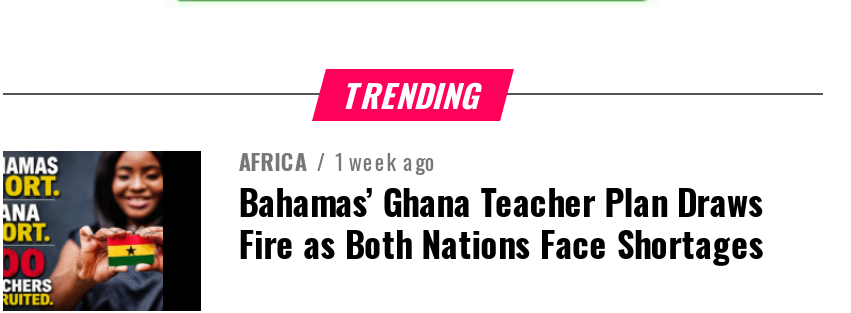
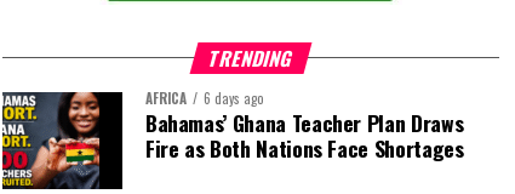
[239,145,437,177] AFRICA 1 week ago -> [145,88,264,108] AFRICA 6 days ago

